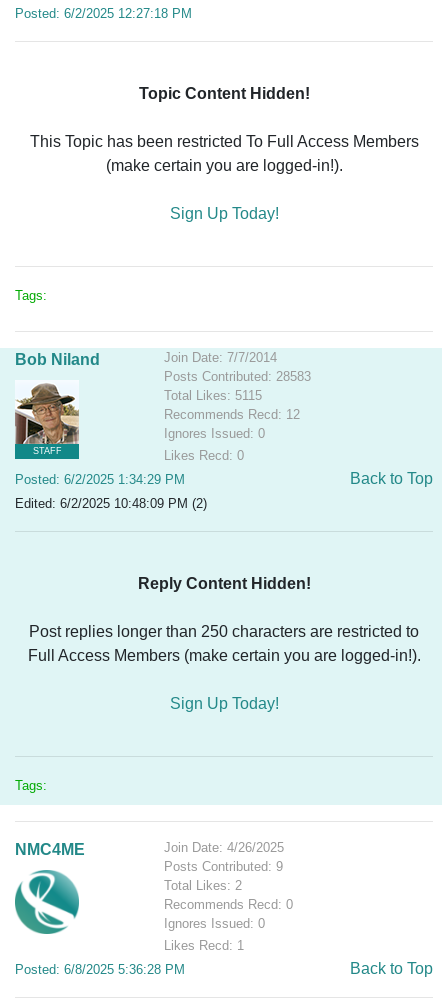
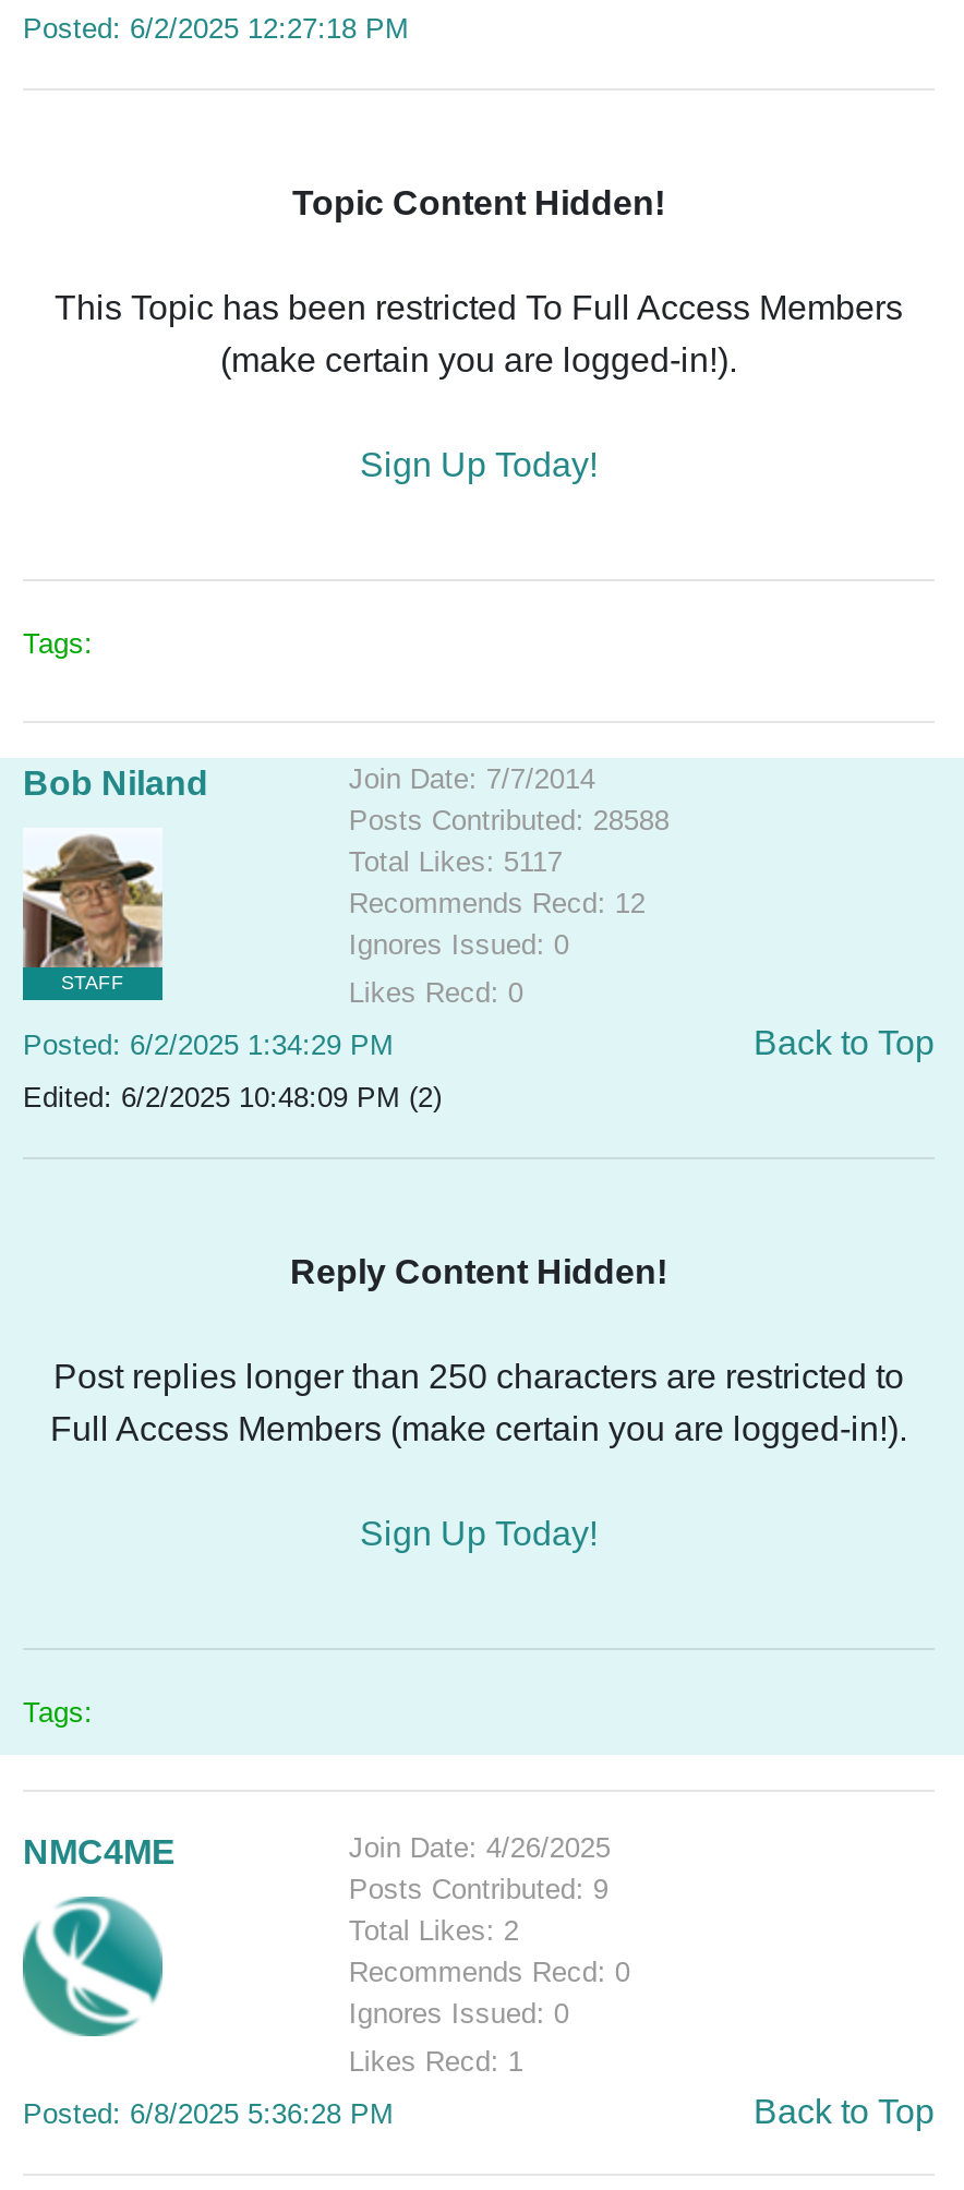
[164,369,311,384] Posts Contributed: 28583 -> [349,804,669,837] Posts Contributed: 28588
[164,388,262,403] Total Likes: 5115 -> [349,845,562,878] Total Likes: 5117

